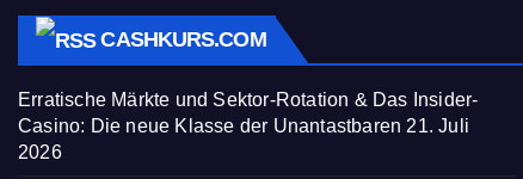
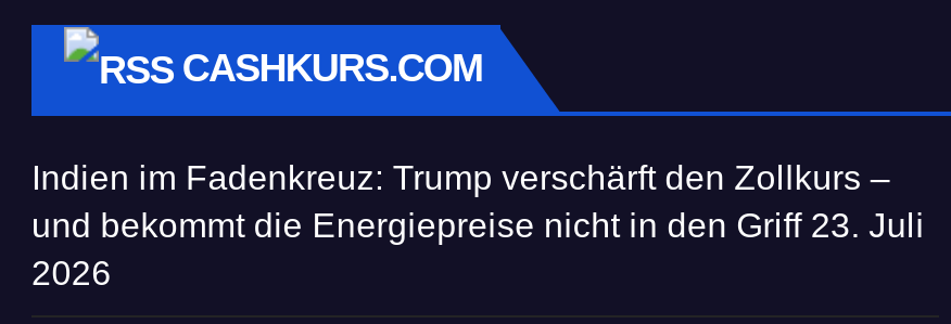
[18,89,478,136] Erratische Märkte und Sektor-Rotation & Das Insider- | Casino: Die neue Klasse der Unantastbaren 21. Juli -> [31,159,925,244] Indien im Fadenkreuz: Trump verschärft den Zollkurs – | und bekommt die Energiepreise nicht in den Griff 23. Juli

